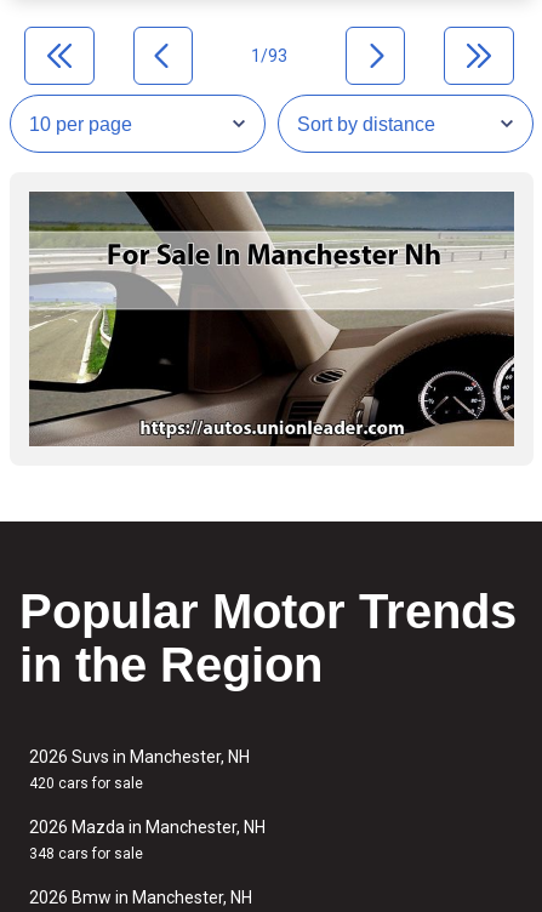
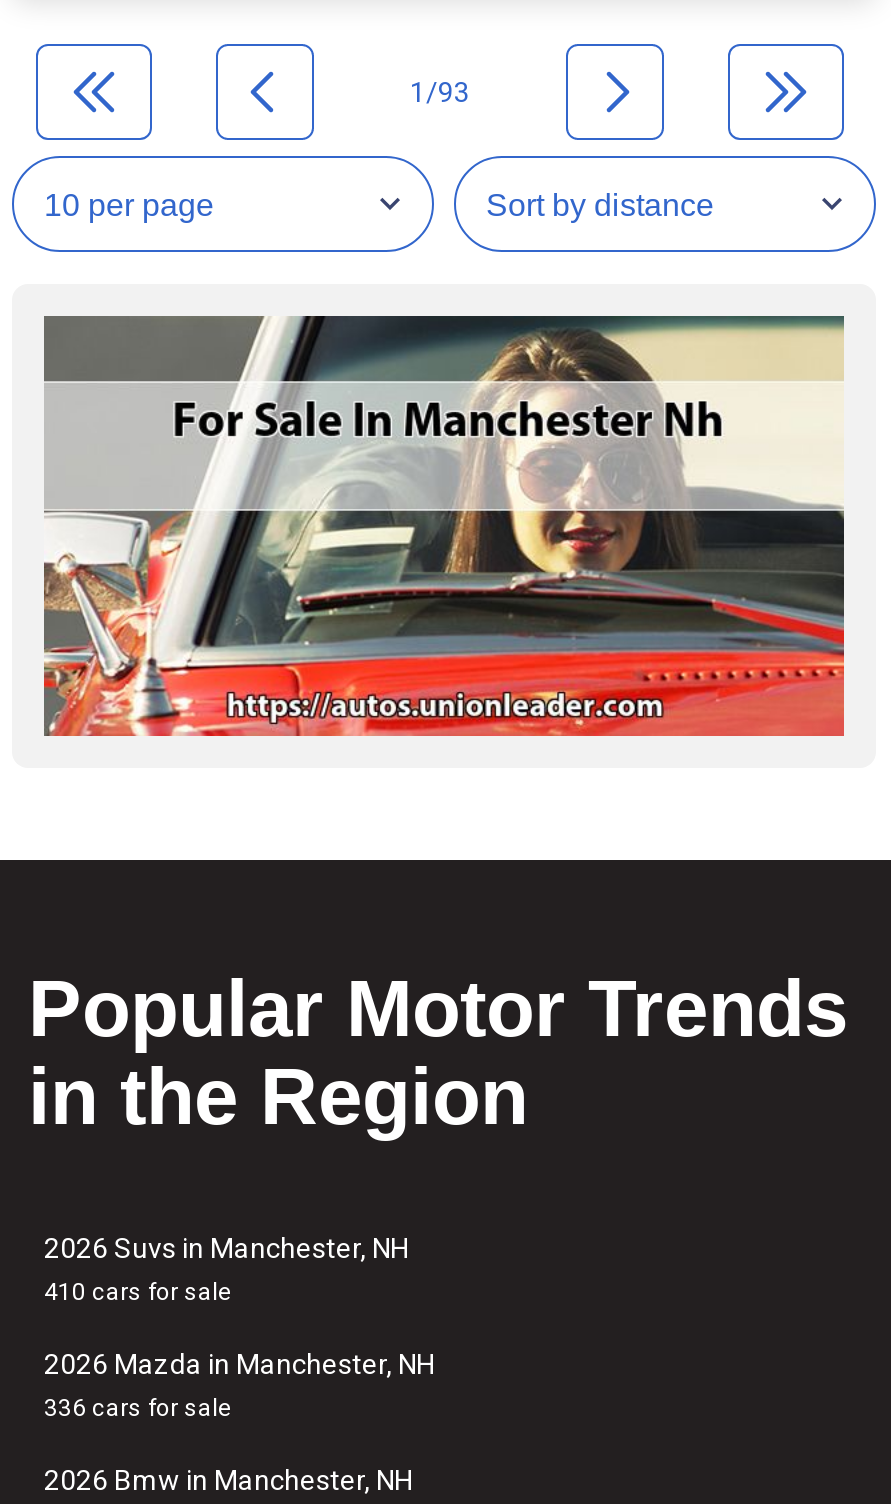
[28,190,515,448] [image] -> [42,314,846,738] [image]
[29,775,143,792] 420 cars for sale -> [44,1278,232,1306] 410 cars for sale
[29,845,143,862] 348 cars for sale -> [44,1394,232,1422] 336 cars for sale

